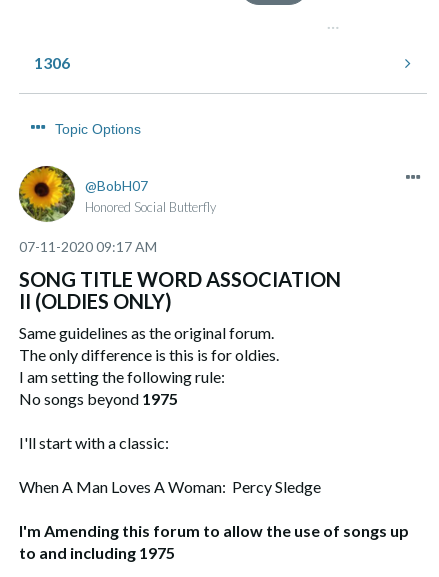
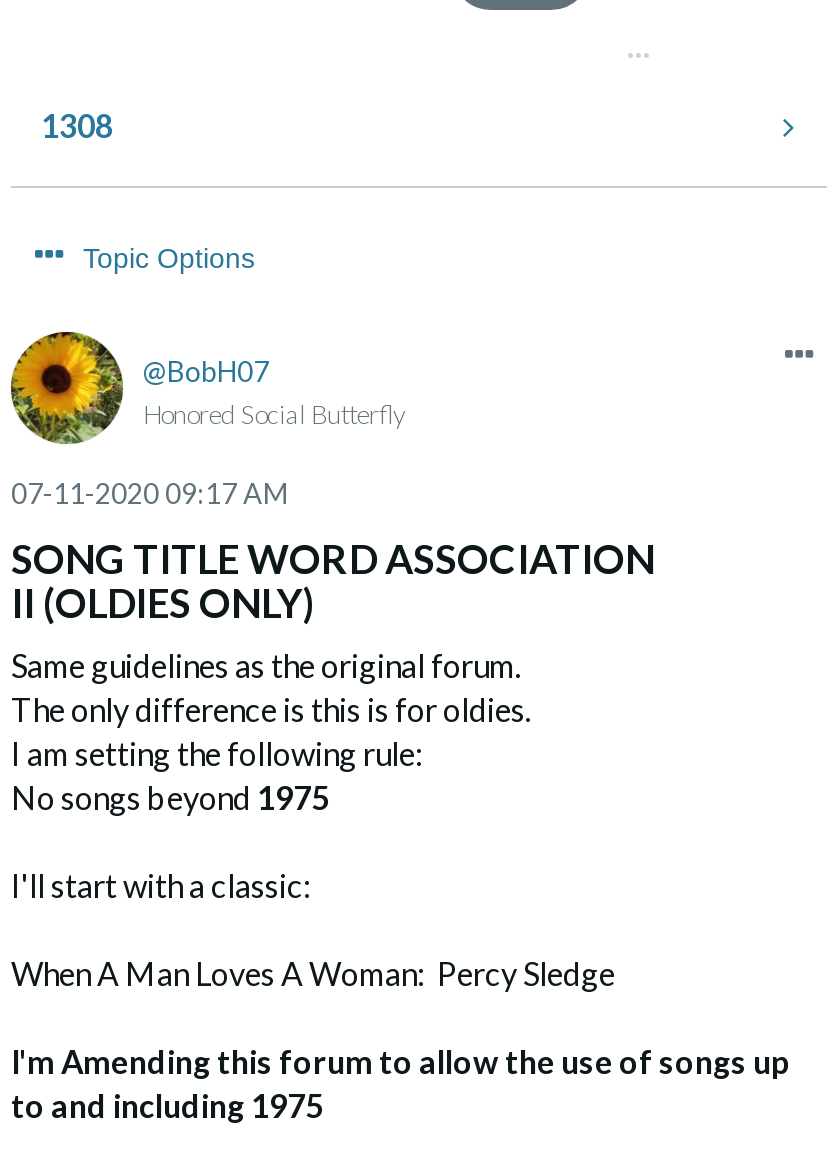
[34,53,70,72] 1306 -> [41,105,113,143] 1308

